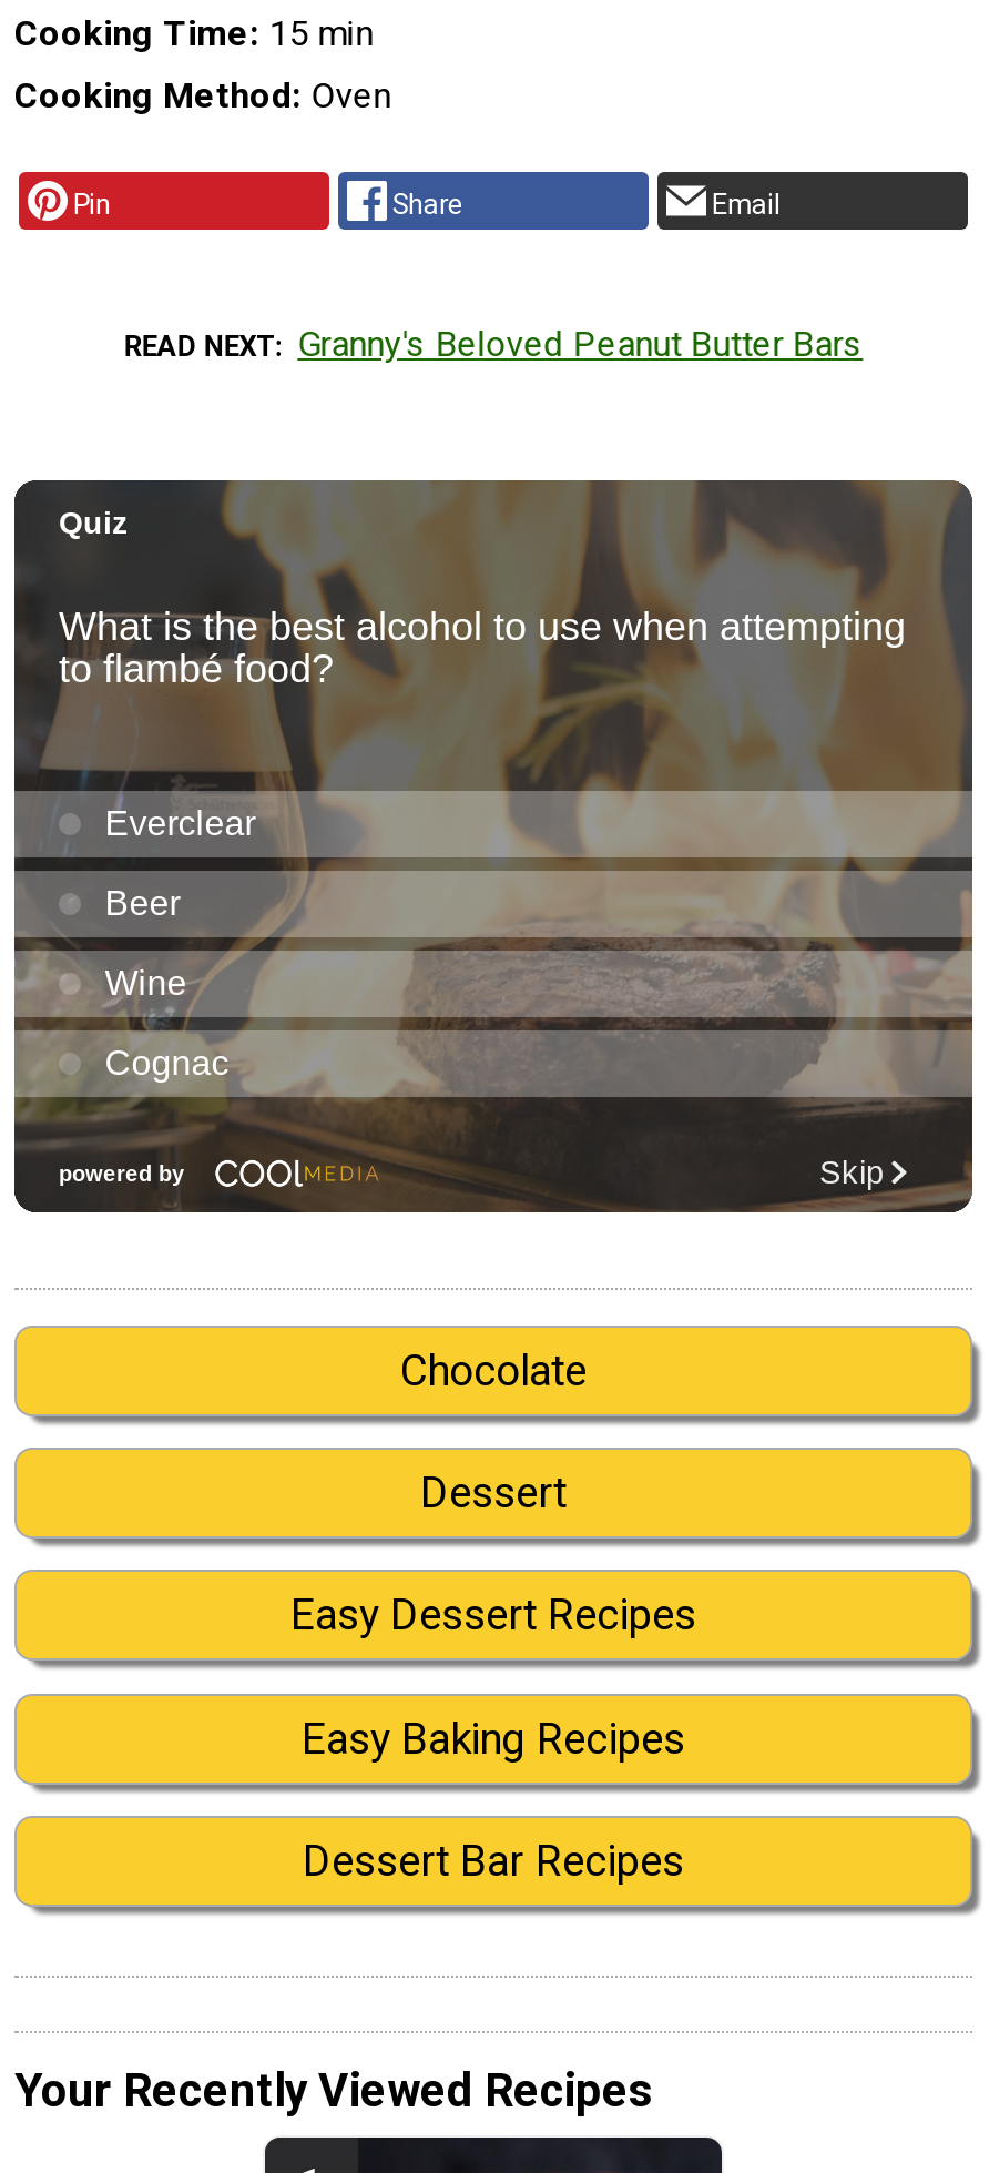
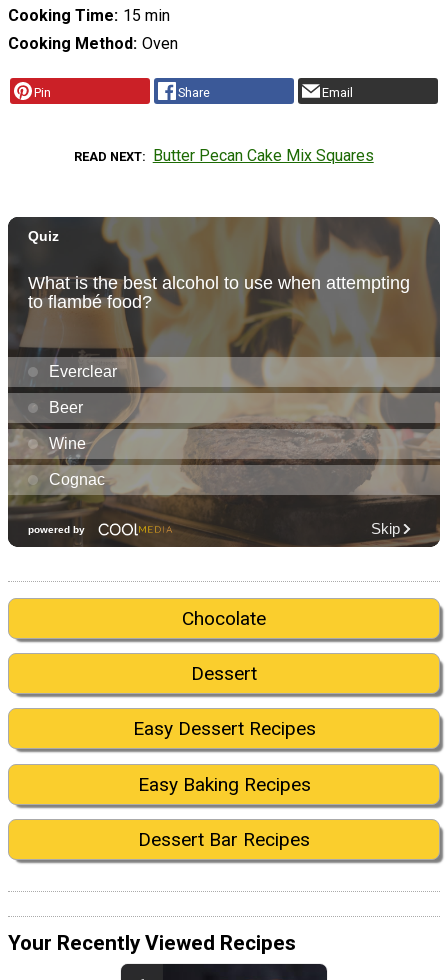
[298,322,863,364] Granny's Beloved Peanut Butter Bars -> [153,146,374,165] Butter Pecan Cake Mix Squares

